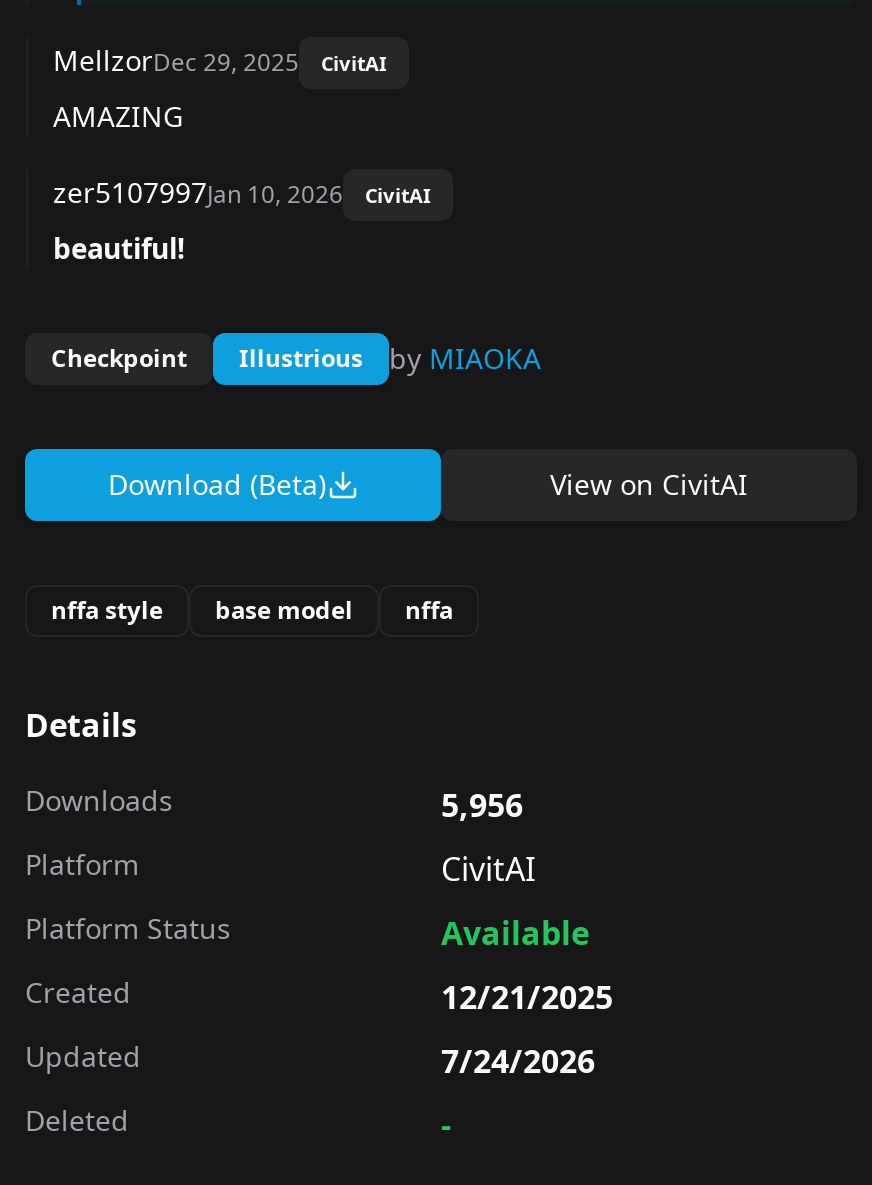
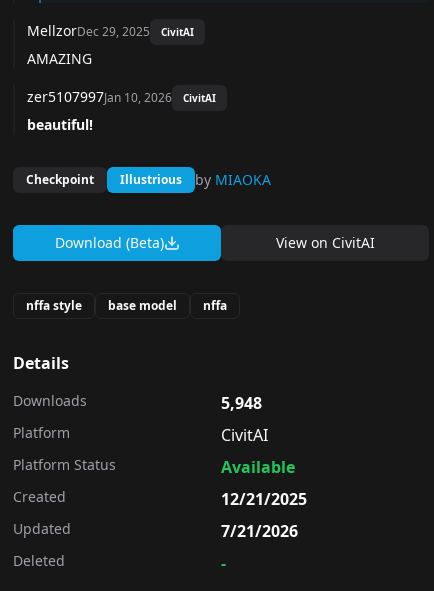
[441,784,523,828] 5,956 -> [221,392,262,414] 5,948
[441,1040,595,1084] 7/24/2026 -> [221,520,298,542] 7/21/2026

